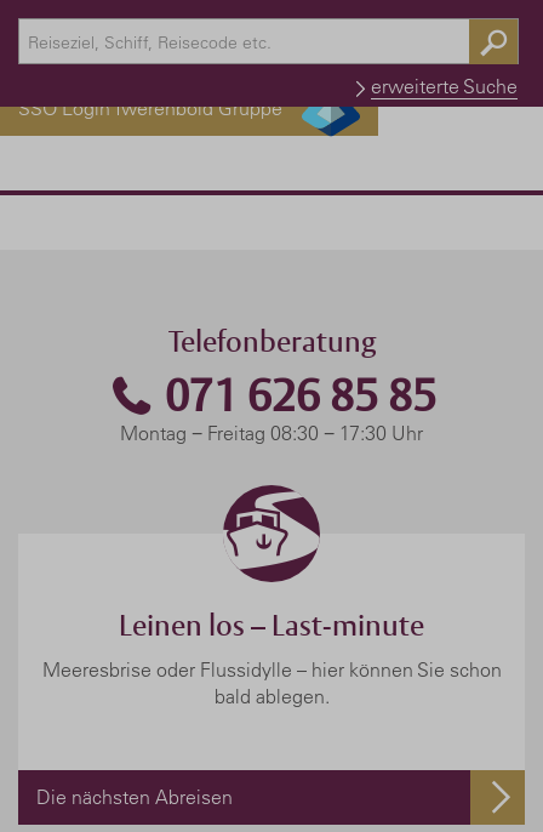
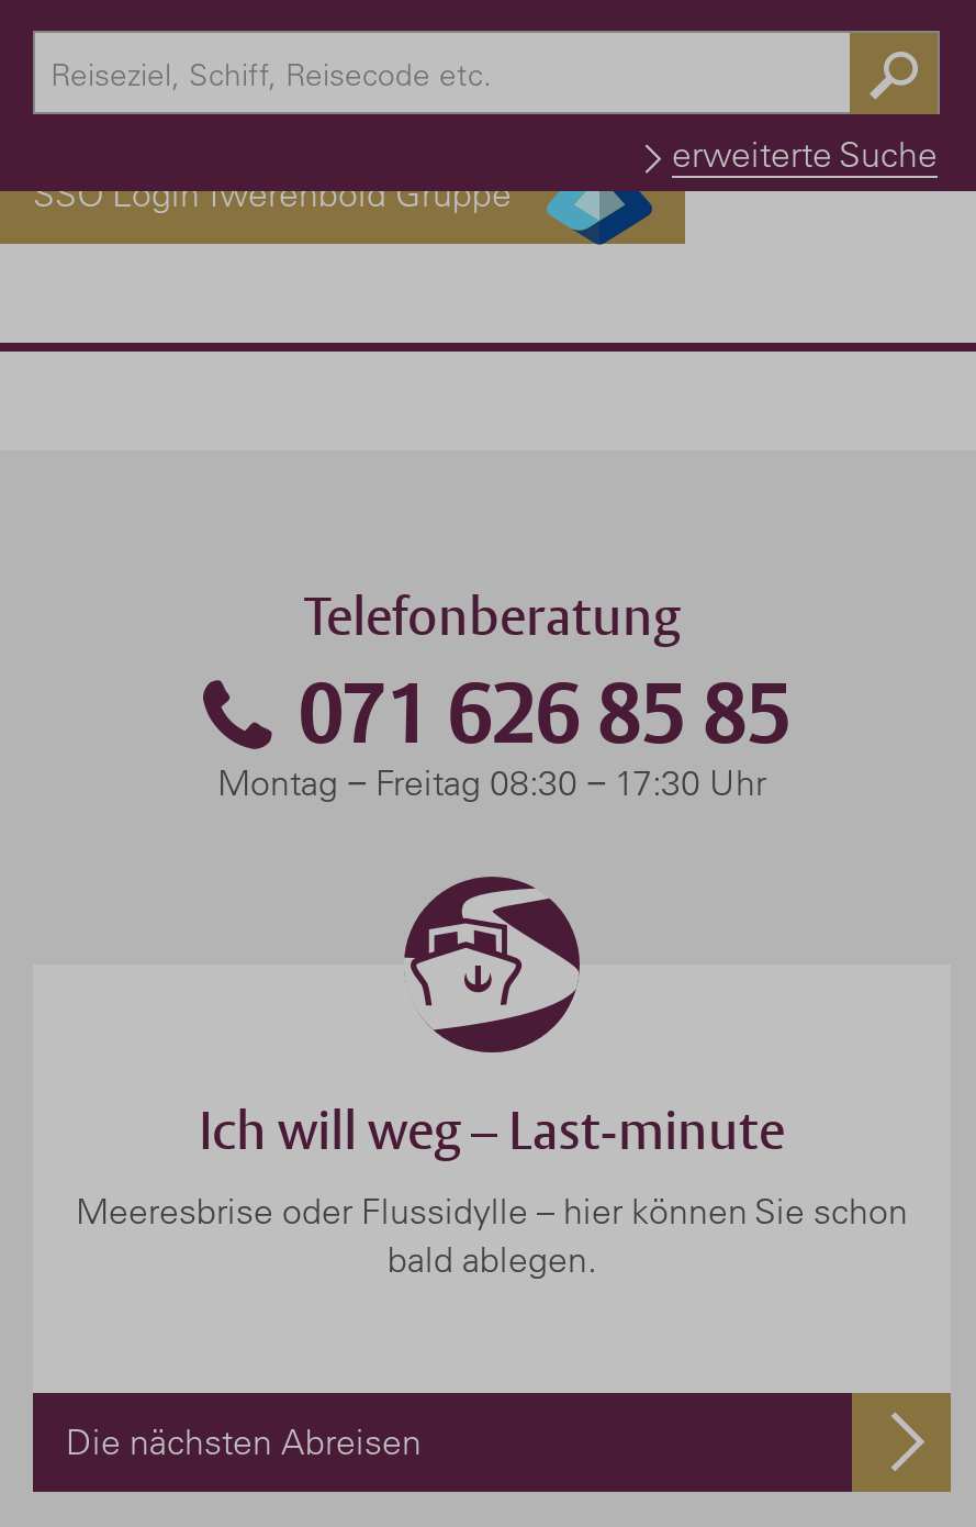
[119,609,424,643] Leinen los – Last-minute -> [199,1101,785,1162] Ich will weg – Last-minute

